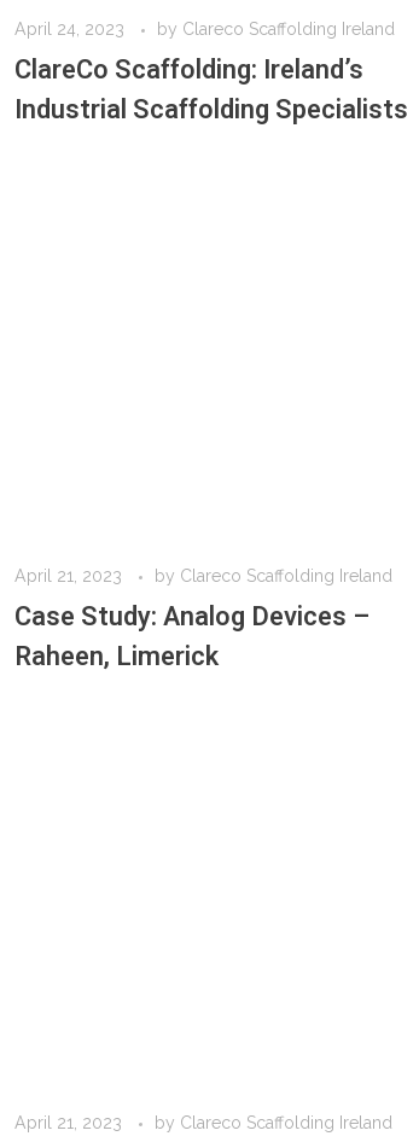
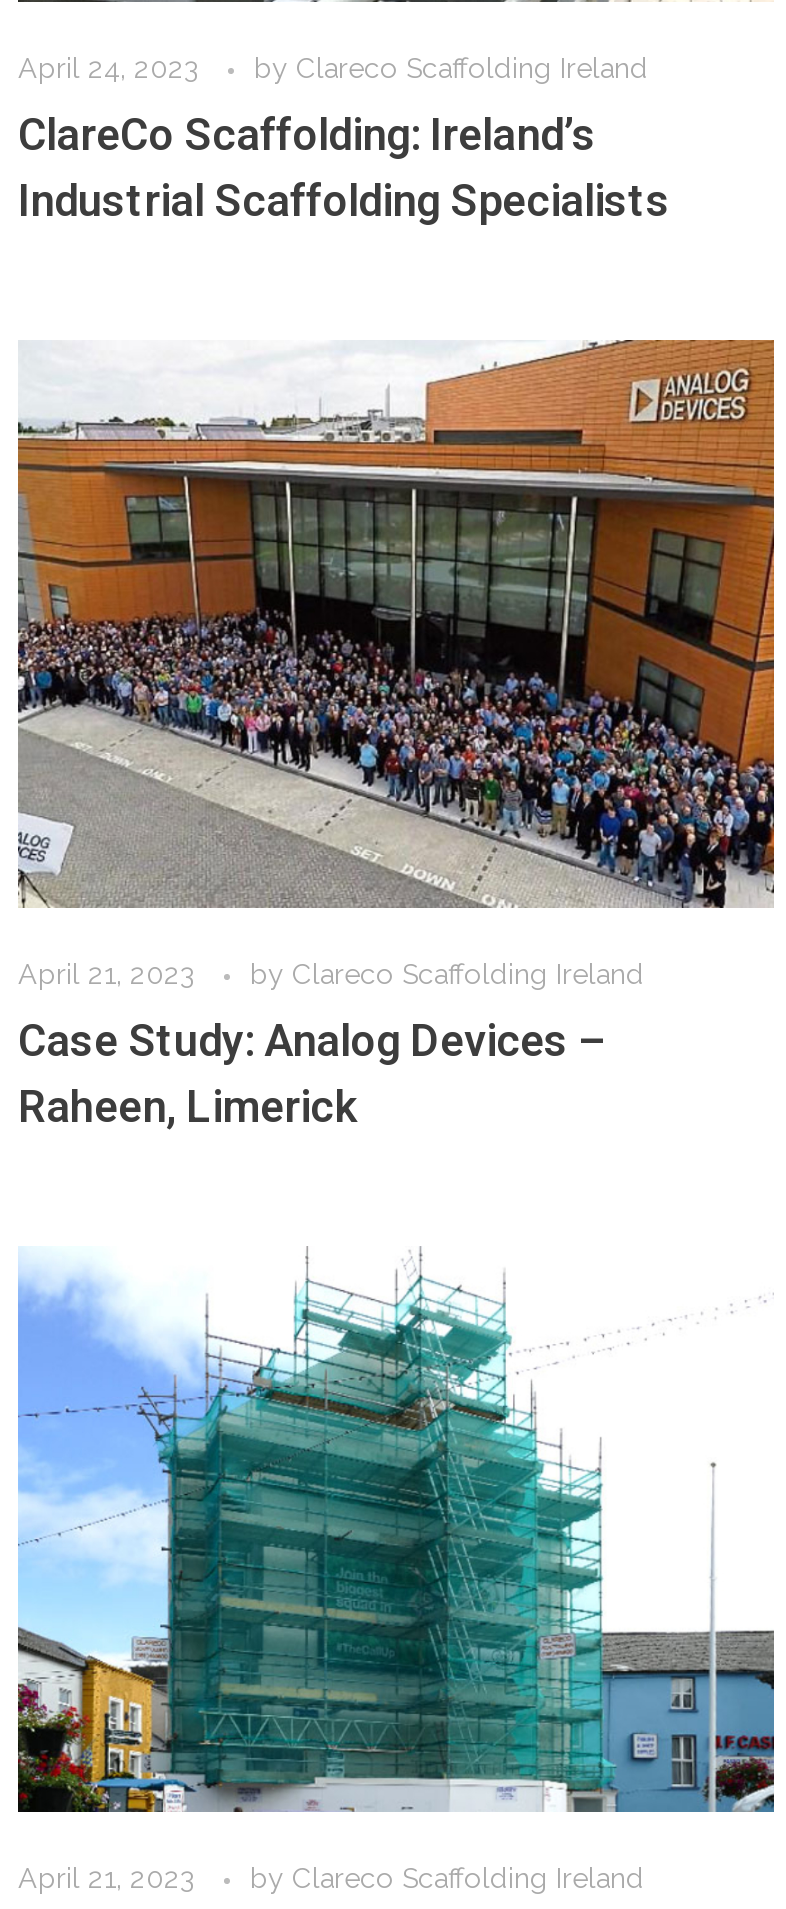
none -> [16,338,776,910] [image]
none -> [16,1250,776,1816] [image]

